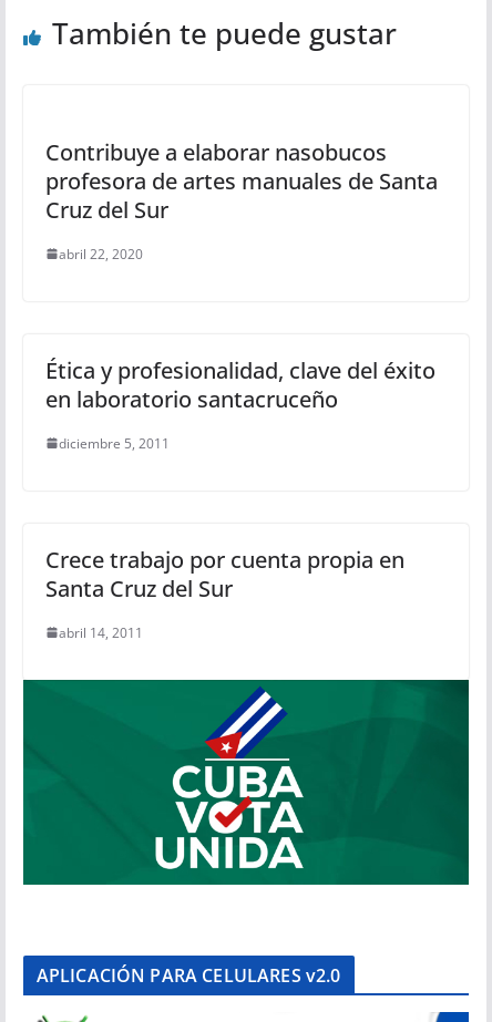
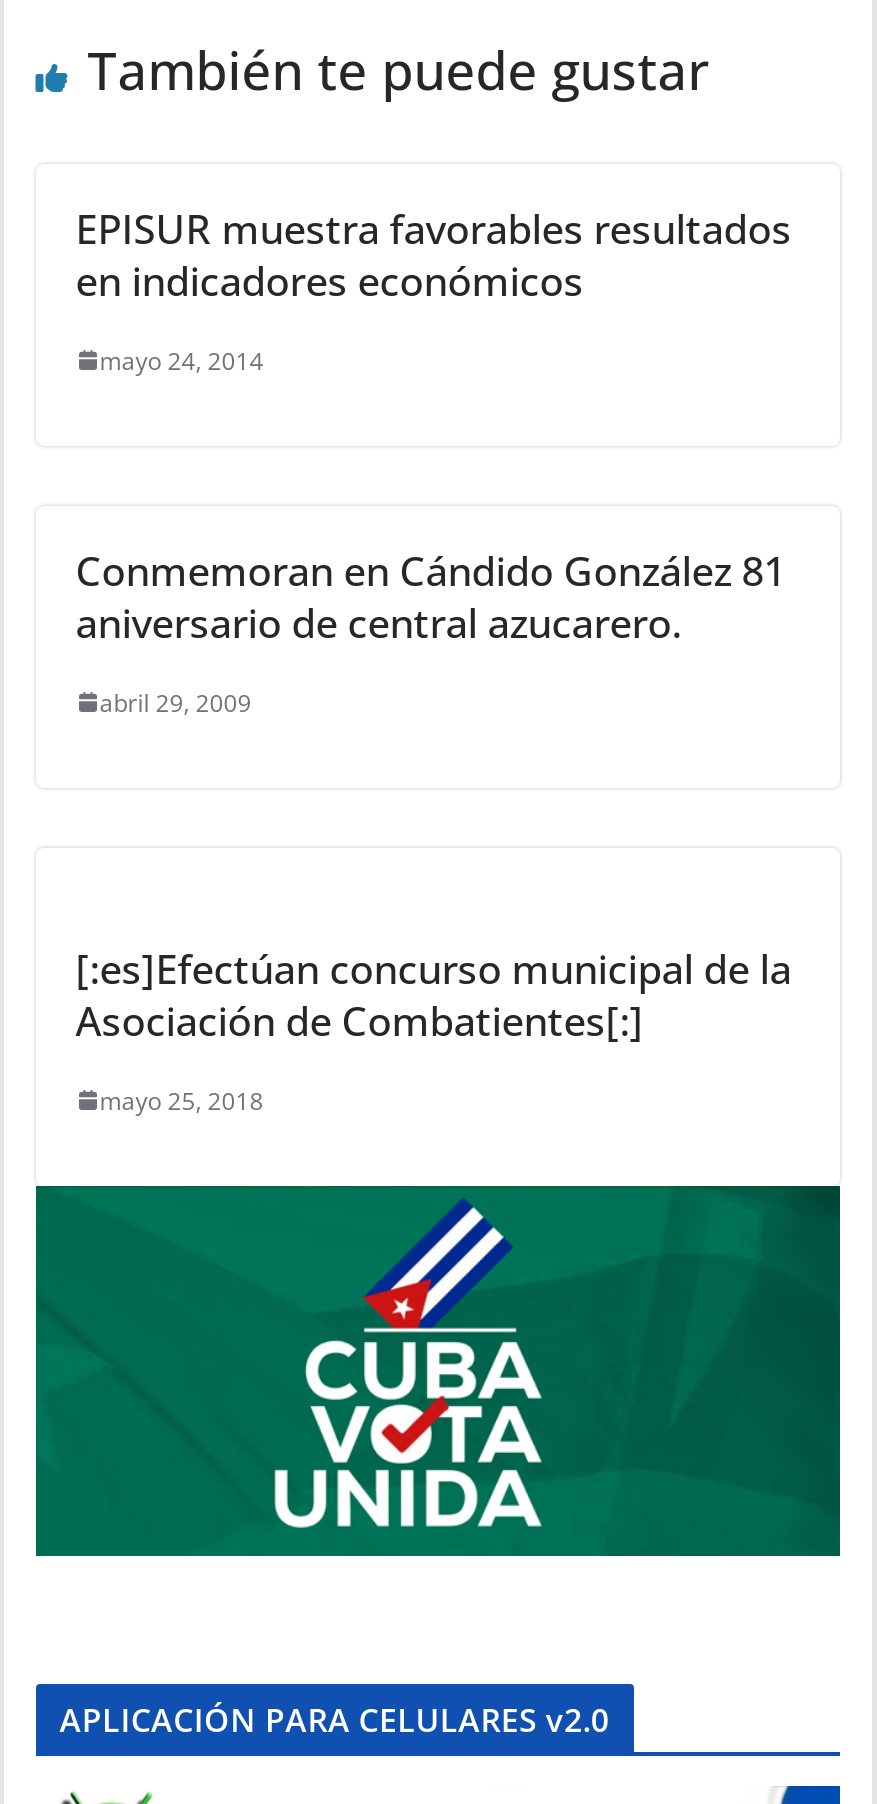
[45,137,437,224] Contribuye a elaborar nasobucos | profesora de artes manuales de Santa | Cruz del Sur -> [75,201,791,307] EPISUR muestra favorables resultados | en indicadores económicos
[58,244,143,263] abril 22, 2020 -> [99,343,263,377] mayo 24, 2014
[45,355,435,414] Ética y profesionalidad, clave del éxito | en laboratorio santacruceño -> [75,543,785,649] Conmemoran en Cándido González 81 | aniversario de central azucarero.
[58,434,169,452] diciembre 5, 2011 -> [99,685,251,719] abril 29, 2009
[45,544,404,603] Crece trabajo por cuenta propia en | Santa Cruz del Sur -> [75,941,791,1047] [:es]Efectúan concurso municipal de la | Asociación de Combatientes[:]
[58,623,143,642] abril 14, 2011 -> [99,1083,263,1117] mayo 25, 2018

